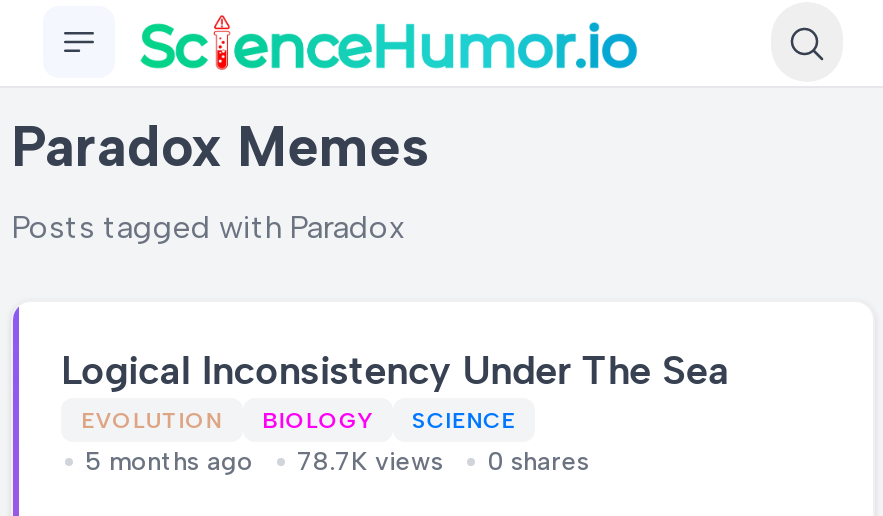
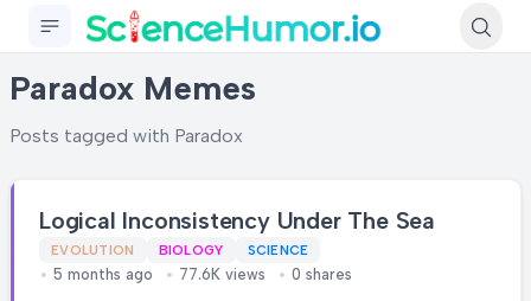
[85,446,589,476] 5 months ago 78.7K views 0 shares -> [53,265,352,283] 5 months ago 77.6K views 0 shares

